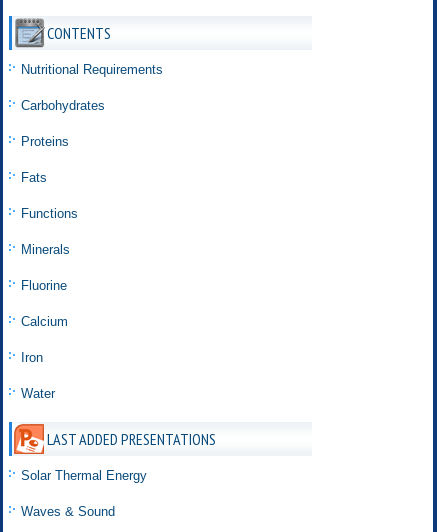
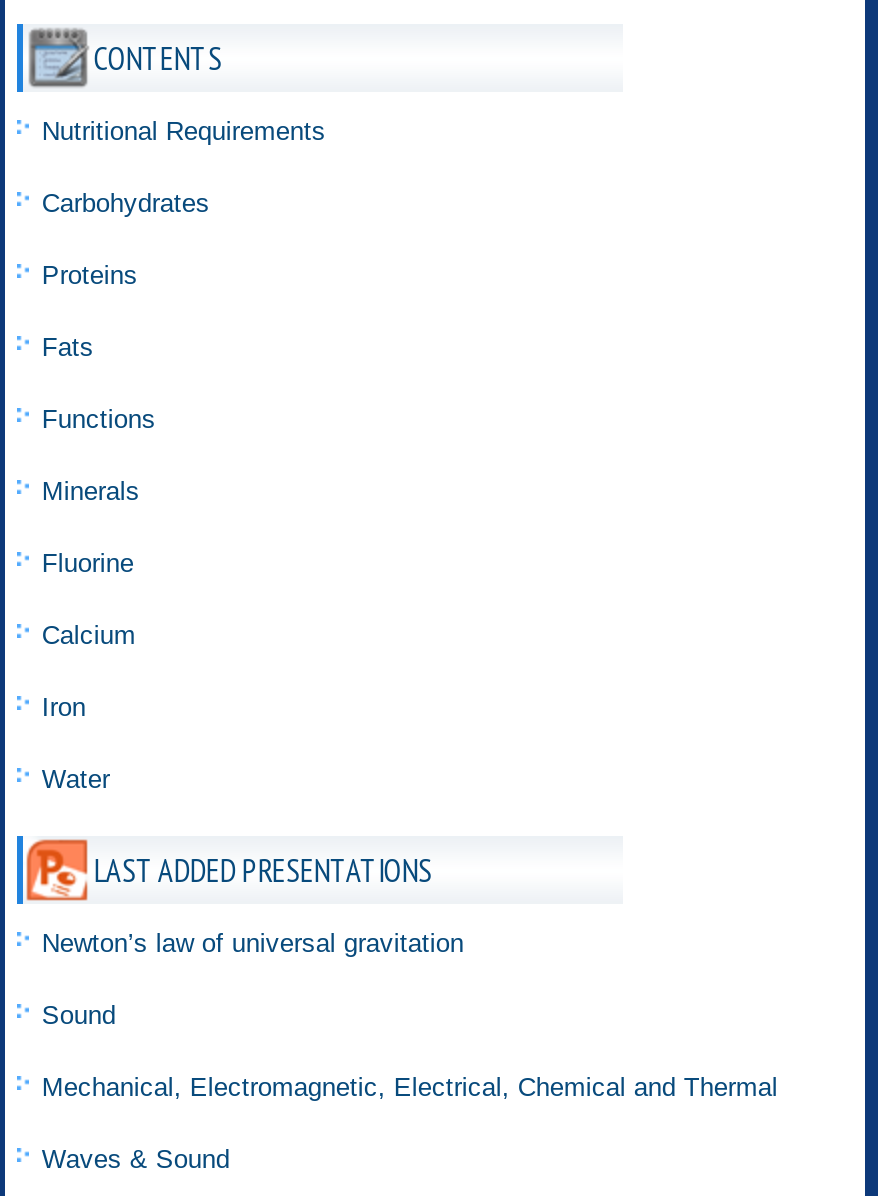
[21,468,147,483] Solar Thermal Energy -> [42,929,778,1103] Newton’s law of universal gravitation | Sound | Mechanical, Electromagnetic, Electrical, Chemical and Thermal

